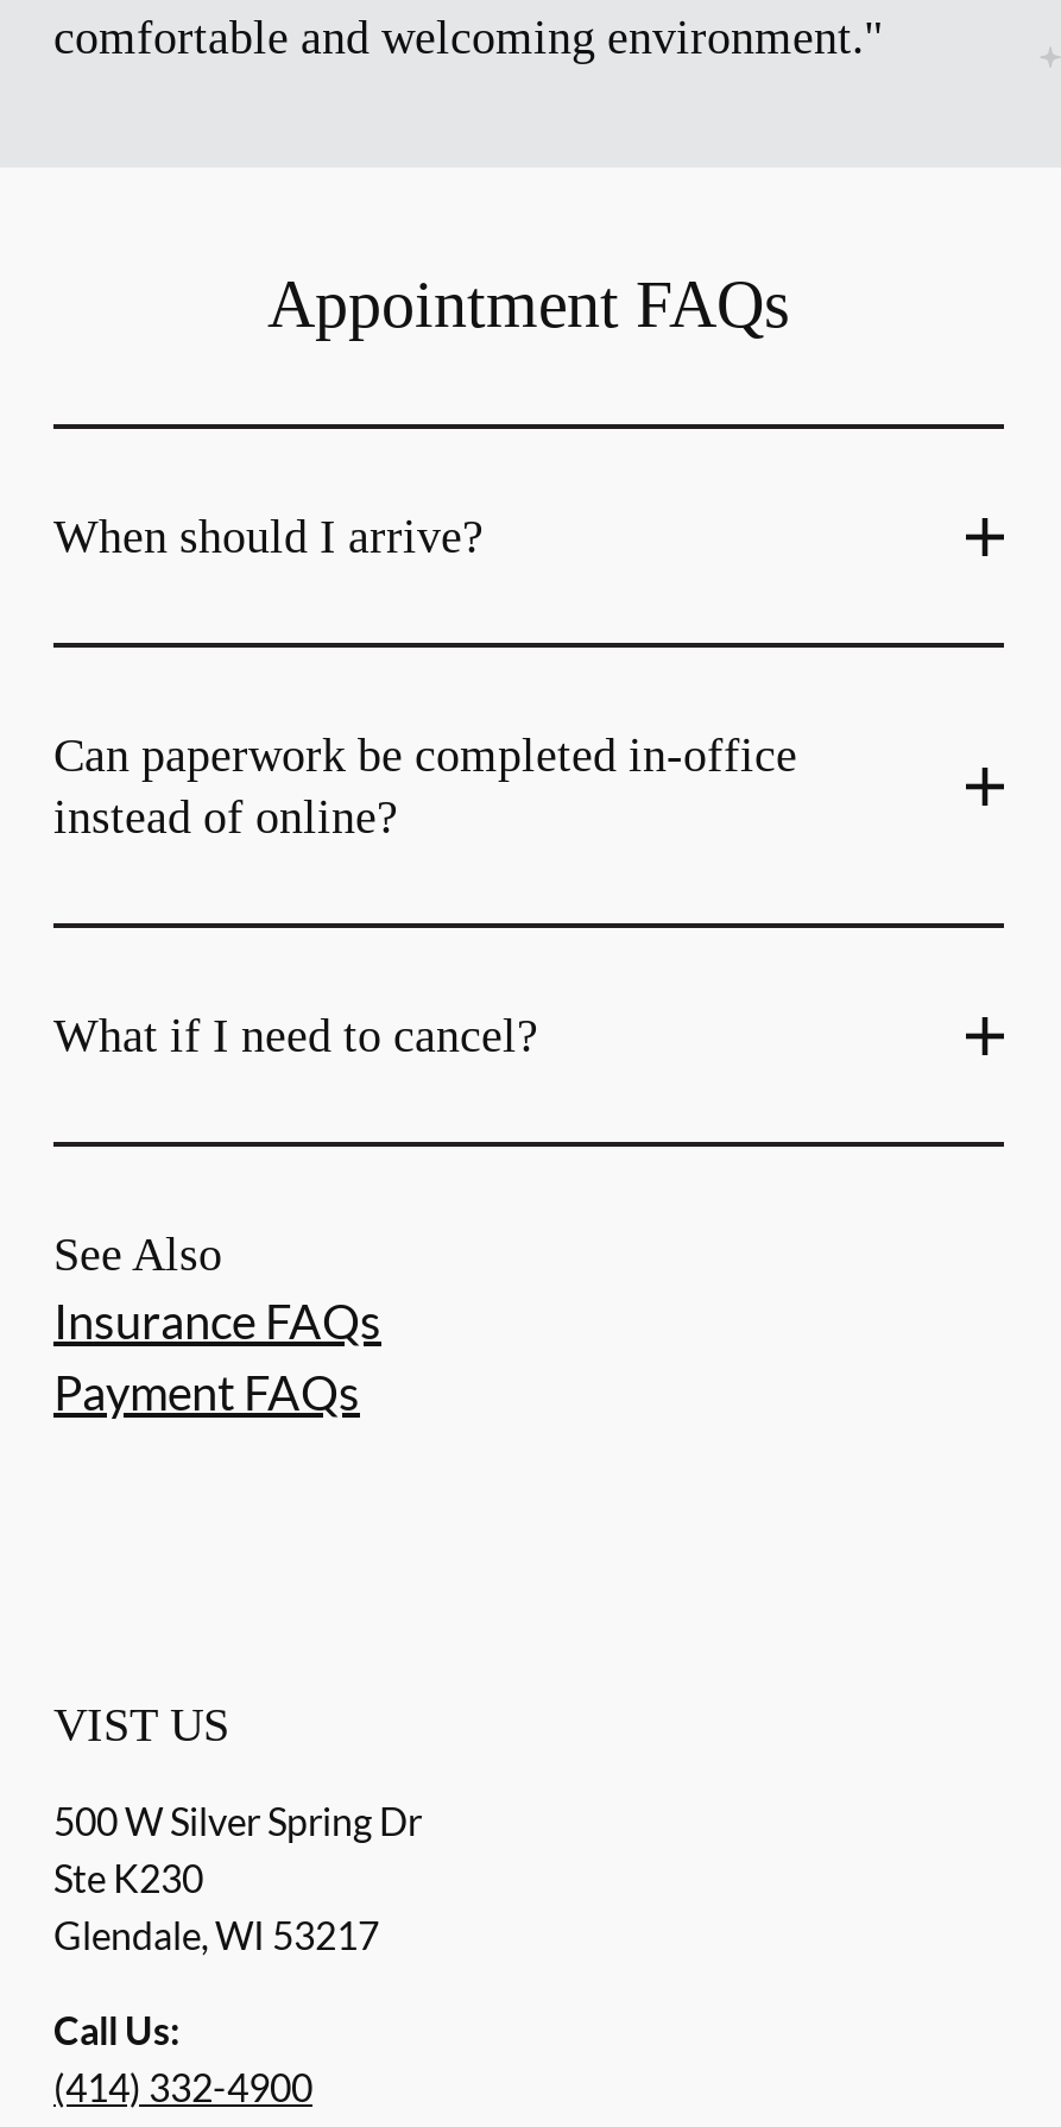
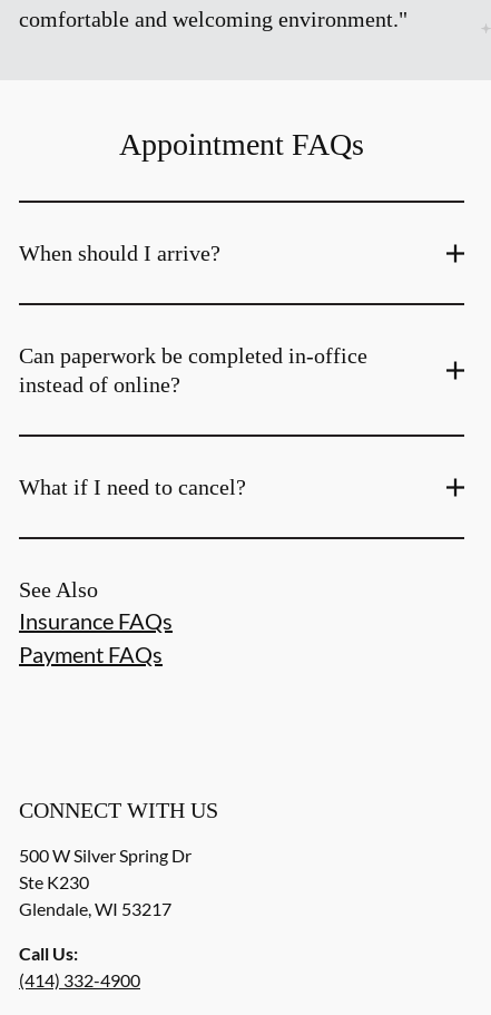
[53,1698,229,1750] VIST US -> [19,798,218,822] CONNECT WITH US

